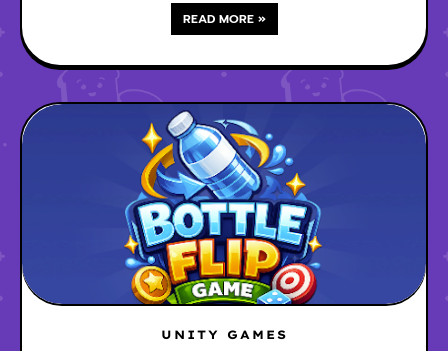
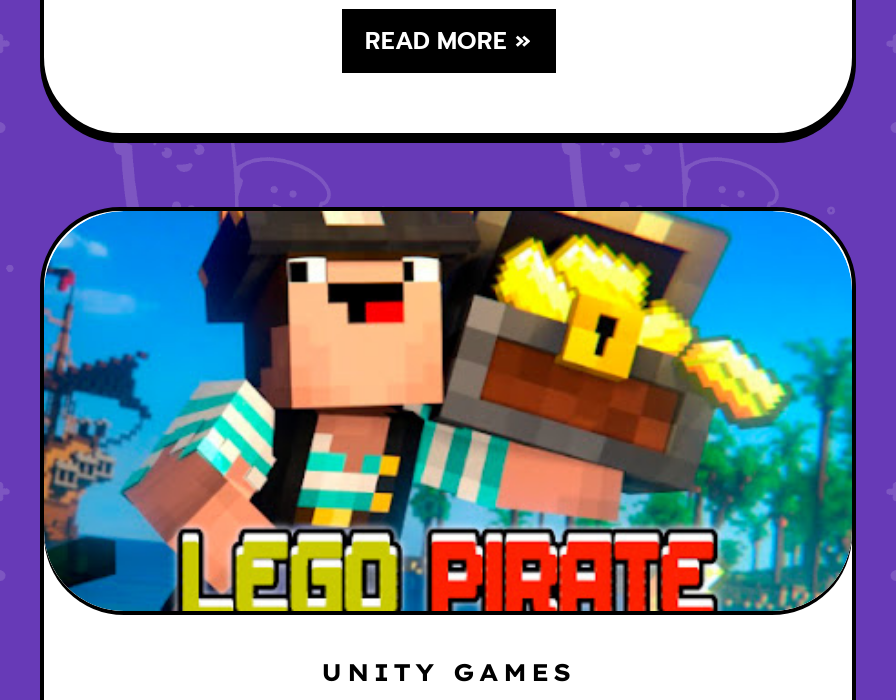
[22,103,426,305] [image] -> [42,209,854,613] [image]

